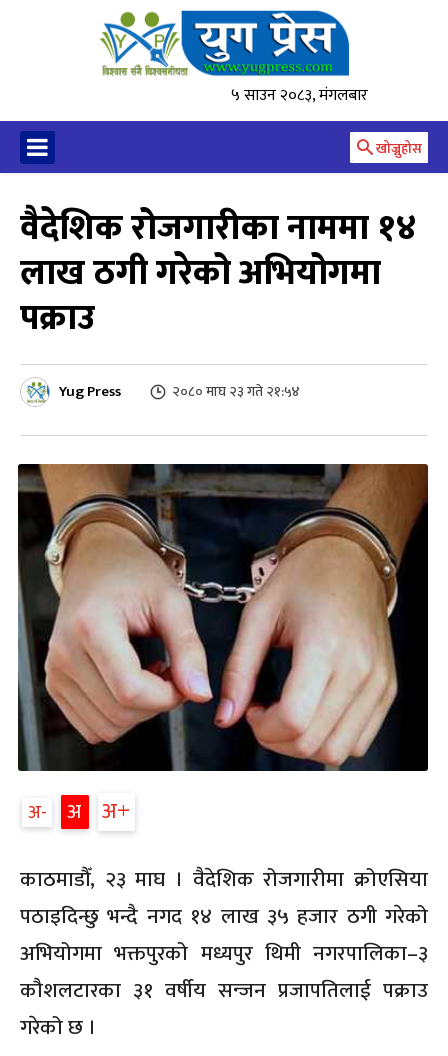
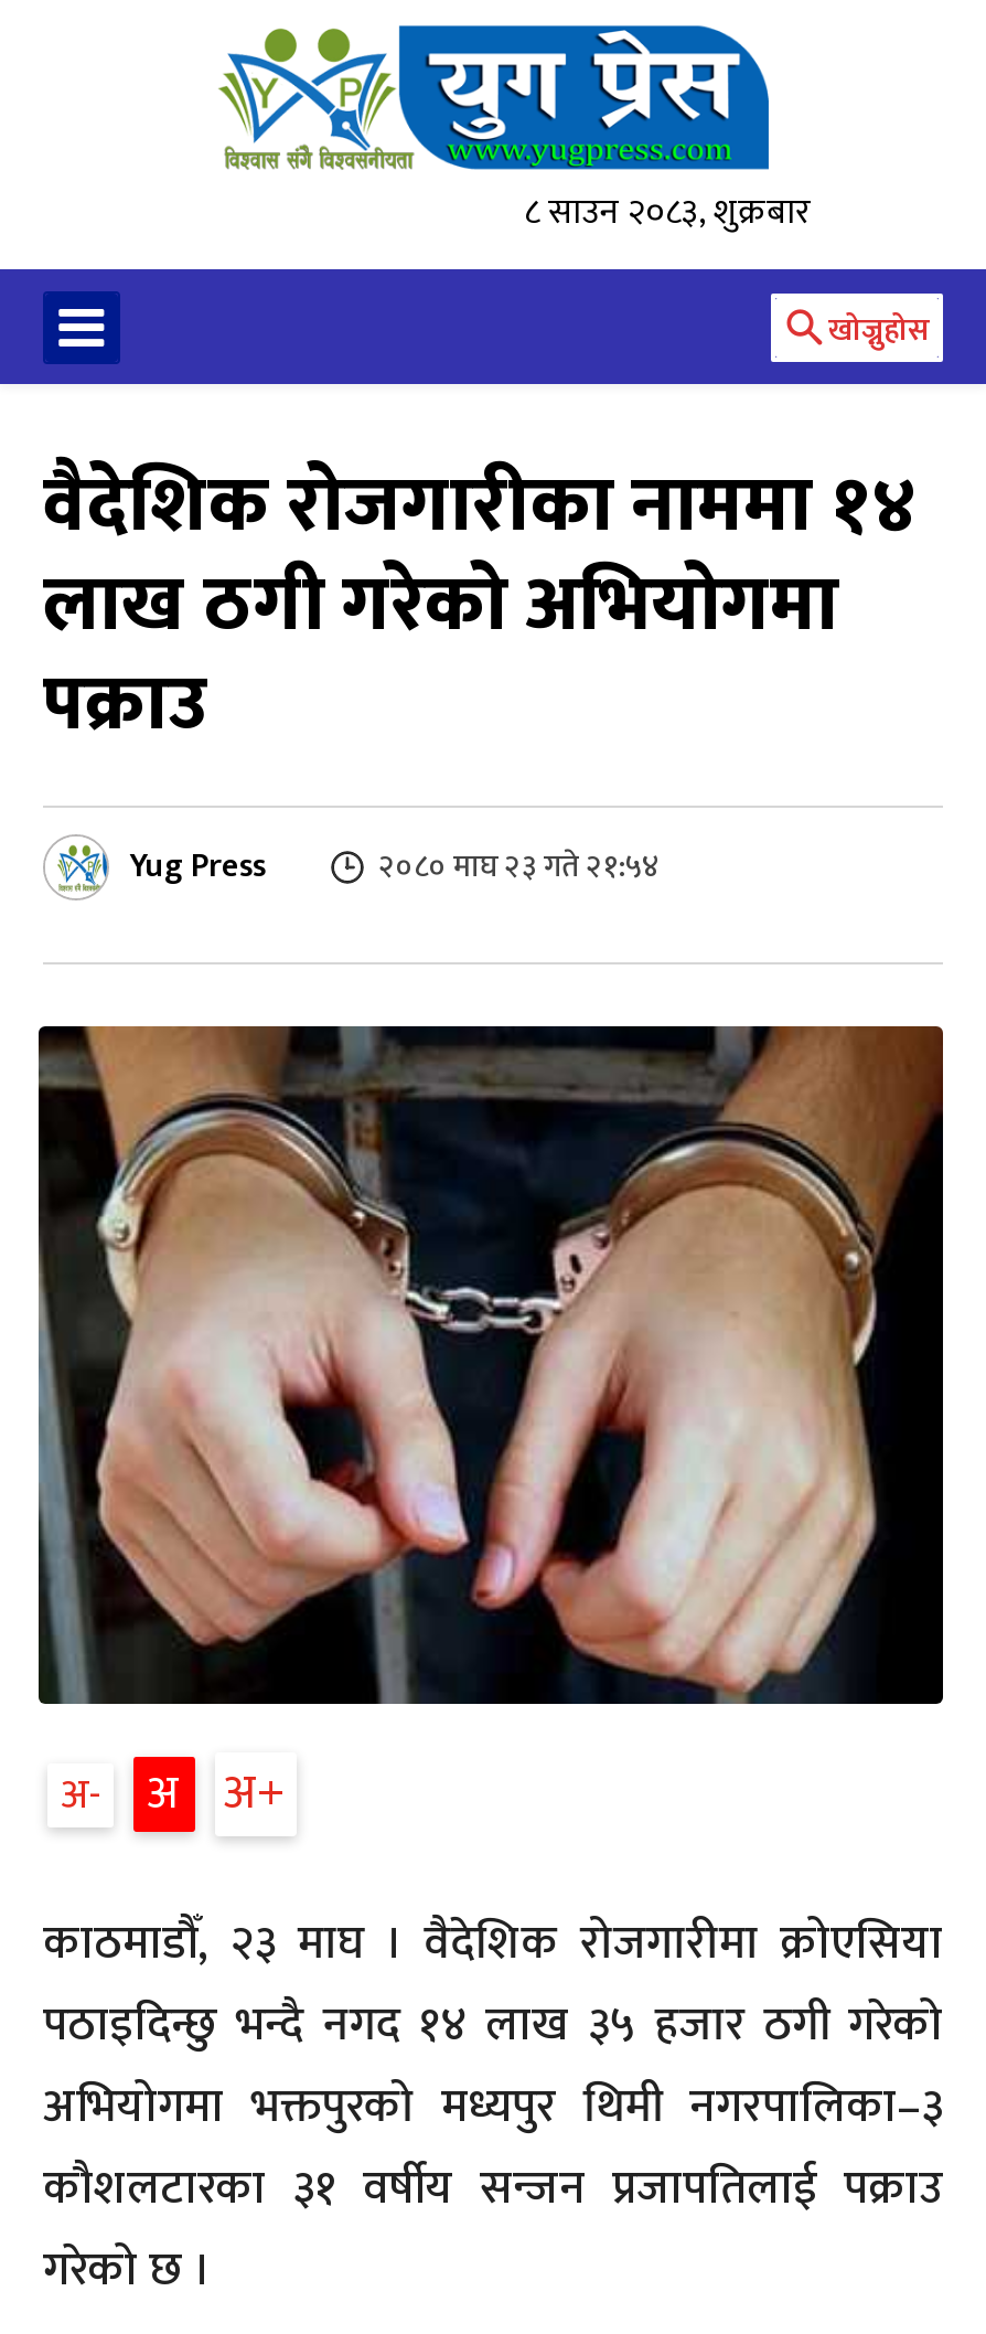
[231,82,368,109] ५ साउन २०८३, मंगलबार -> [524,183,811,242] ८ साउन २०८३, शुक्रबार

